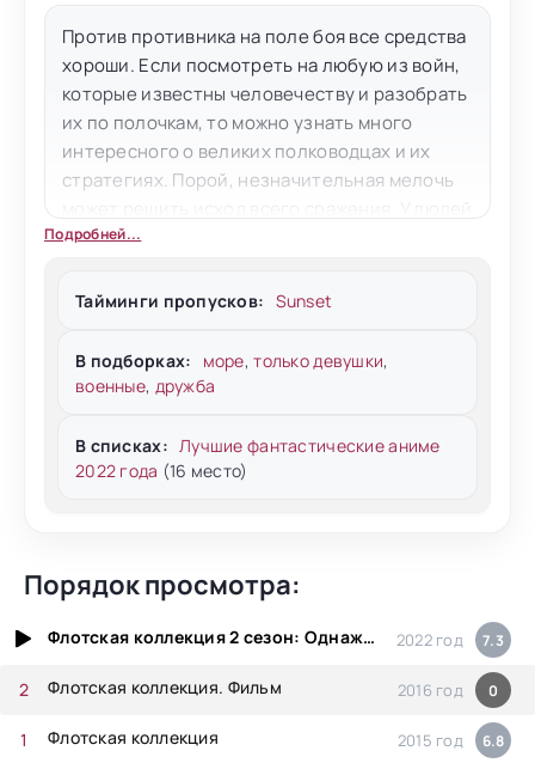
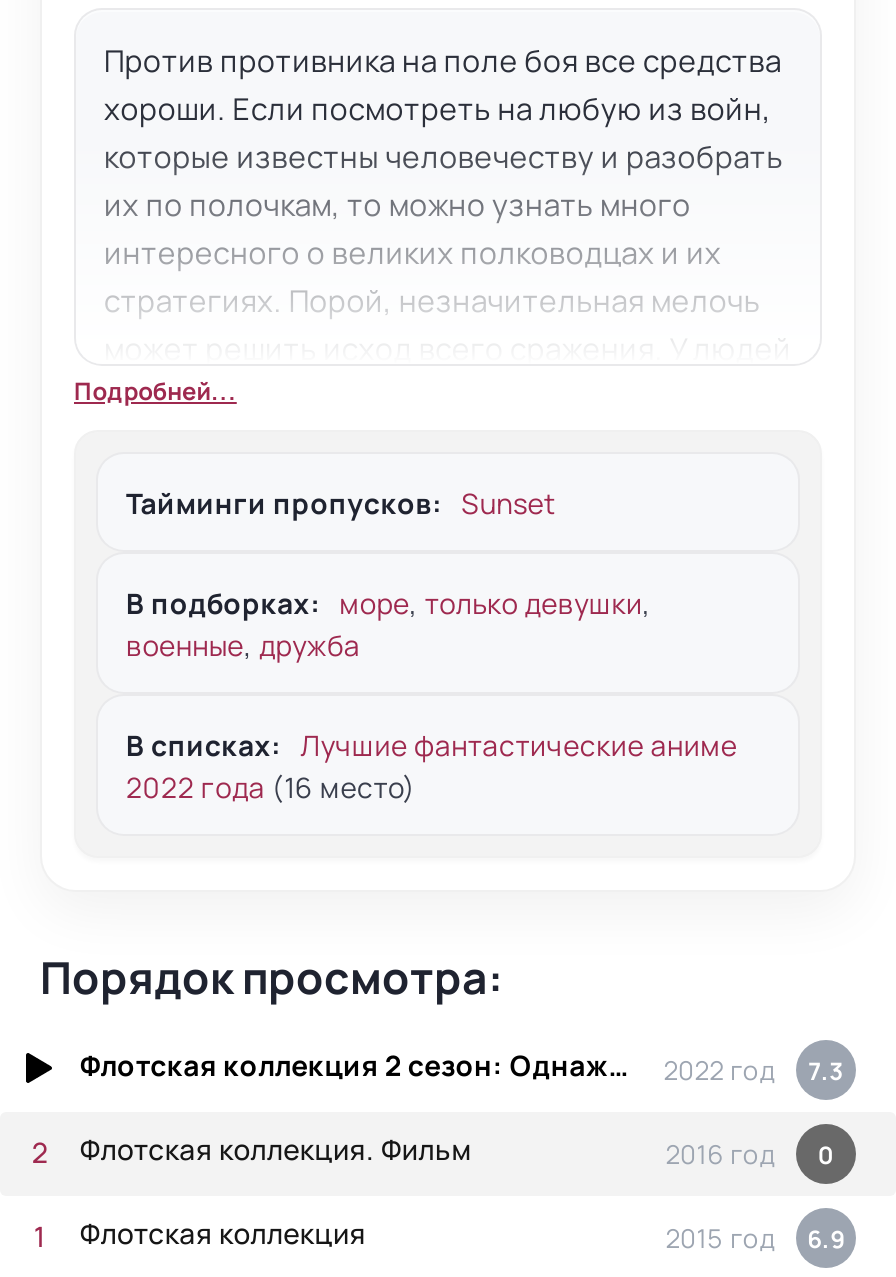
[397,730,504,751] 2015 год 6.8 -> [666,1220,845,1256] 2015 год 6.9

